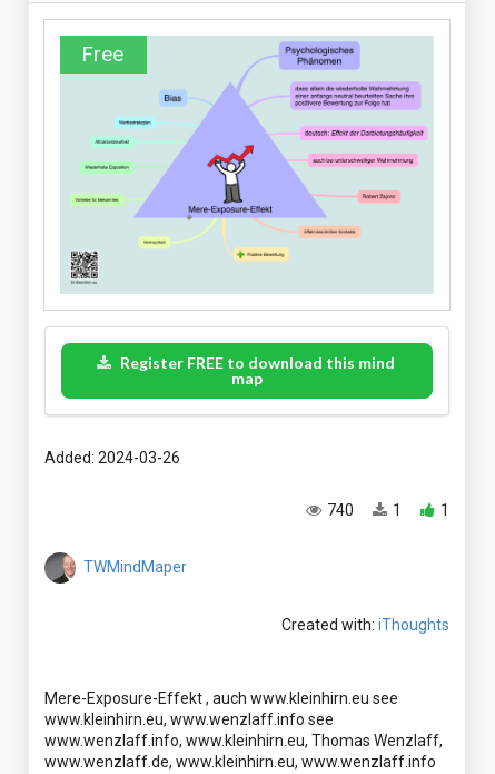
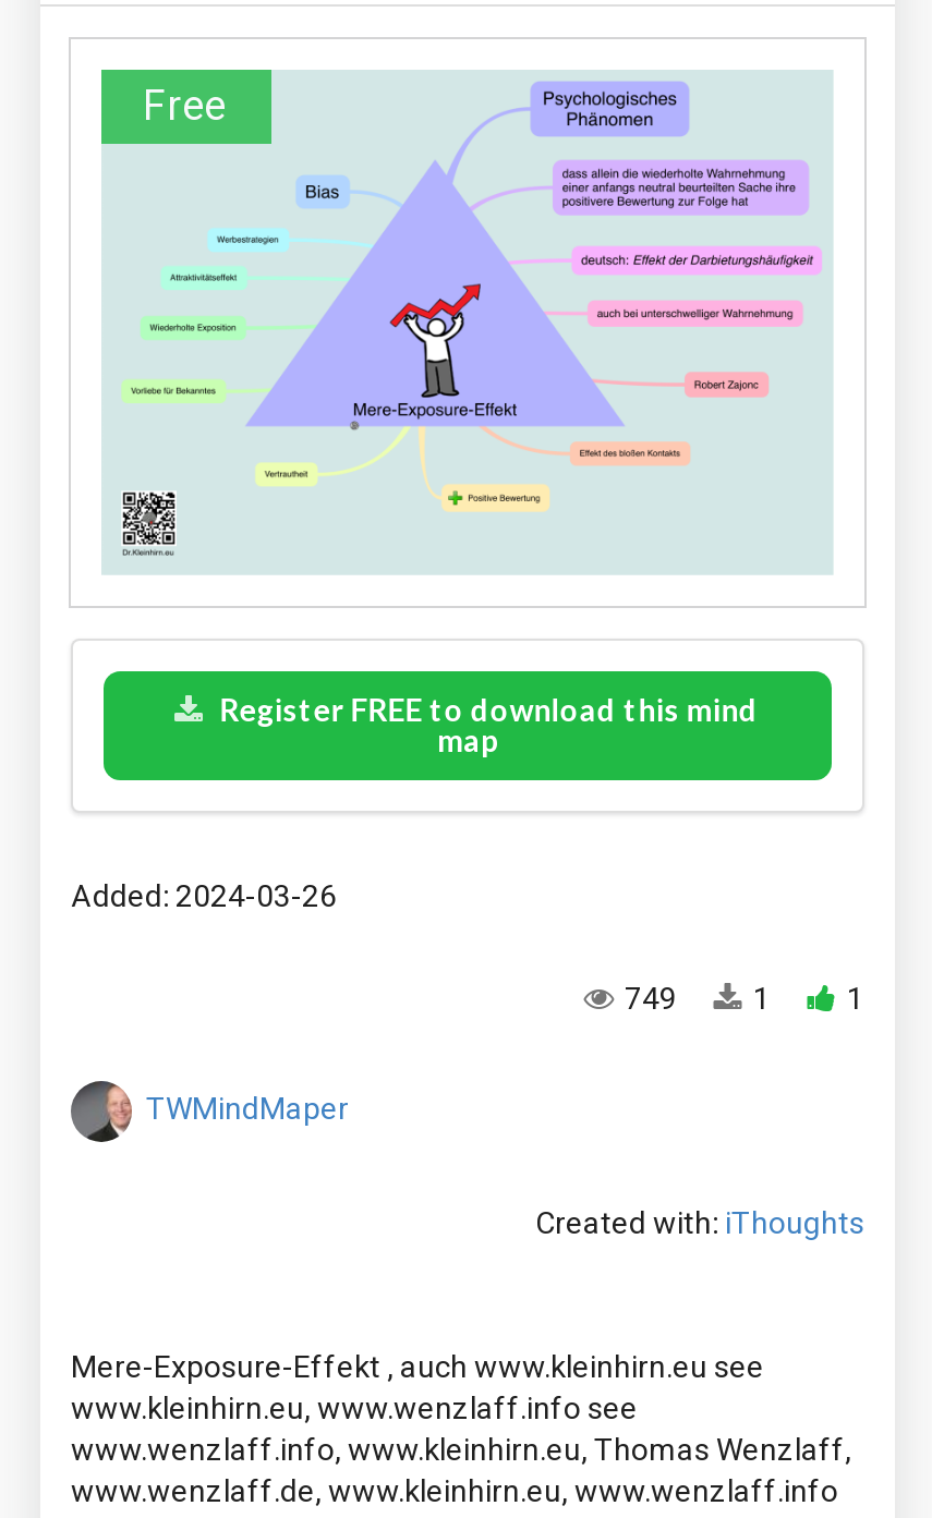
[327,501,354,519] 740 -> [625,980,677,1015] 749

